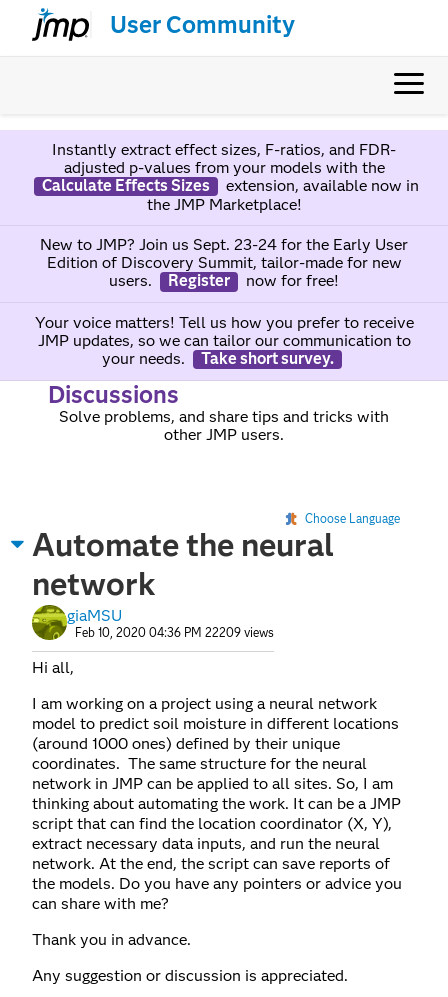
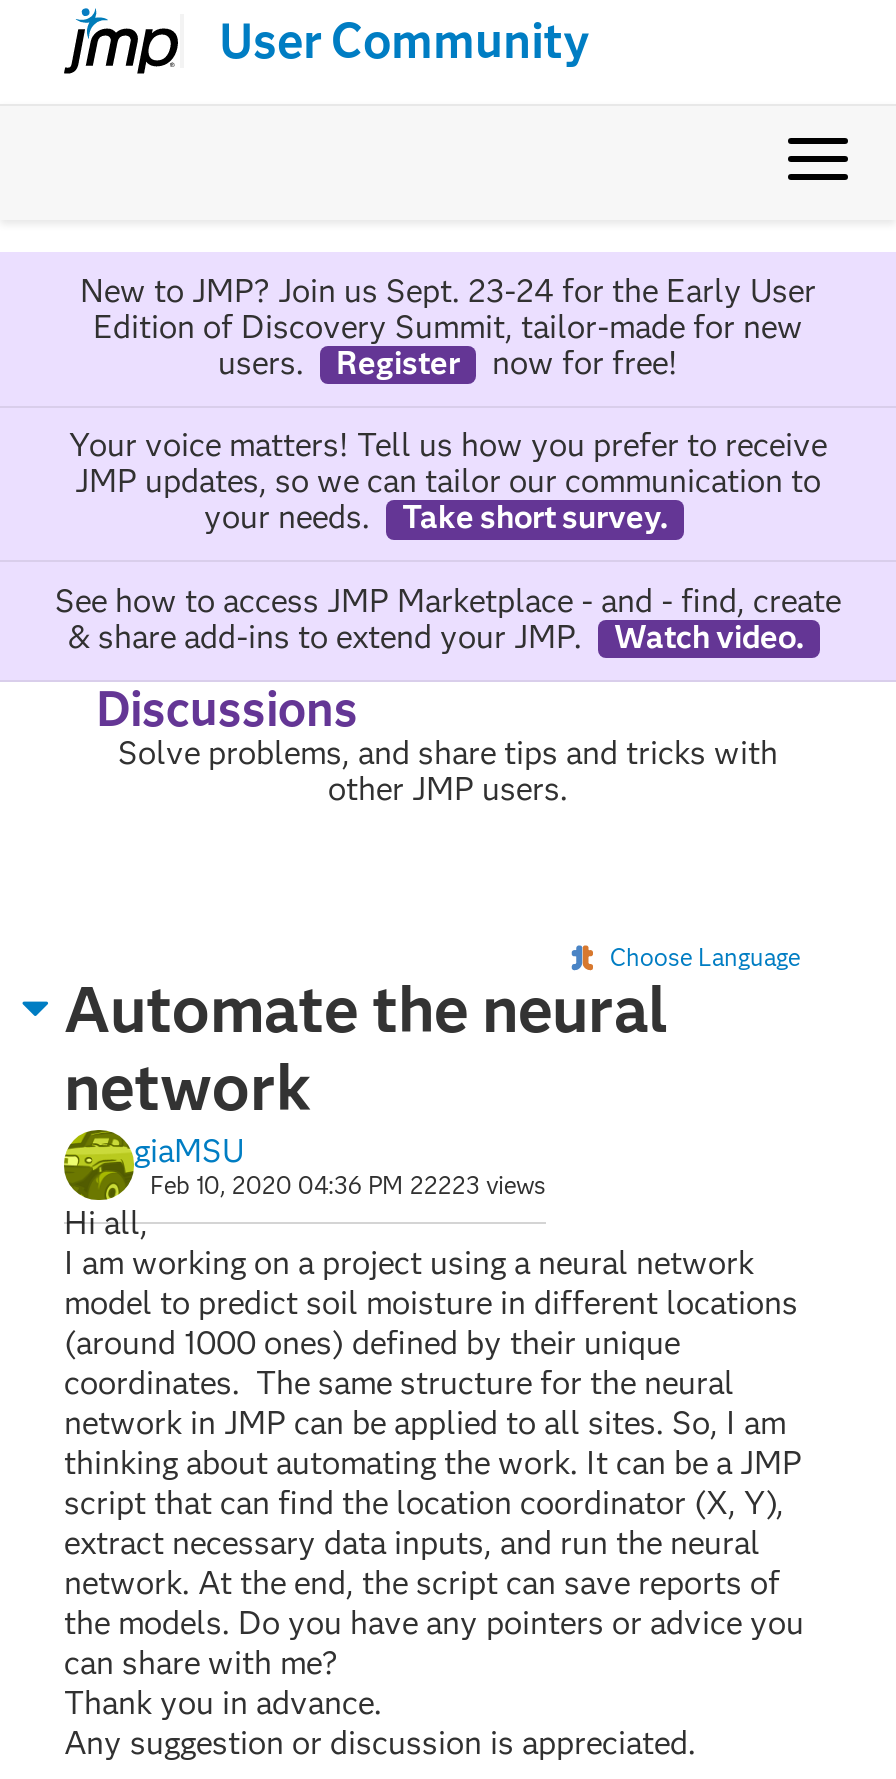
[41,140,418,214] Instantly extract effect sizes, F-ratios, and FDR- | adjusted p-values from your models with the | Calculate Effects Sizes | extension, available now in | the JMP Marketplace! -> none
none -> [55,581,841,655] See how to access JMP Marketplace - and - find, create | & share add-ins to extend your JMP. | Watch video.
[75,625,274,640] Feb 10, 2020 04:36 PM 22209 views -> [150,1170,546,1200] Feb 10, 2020 04:36 PM 22223 views

